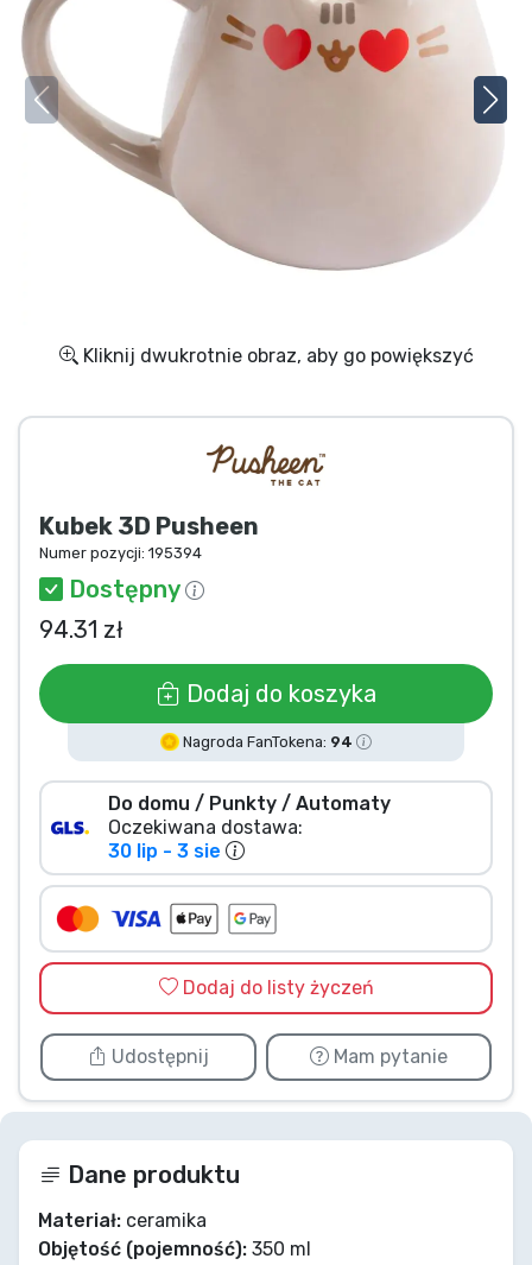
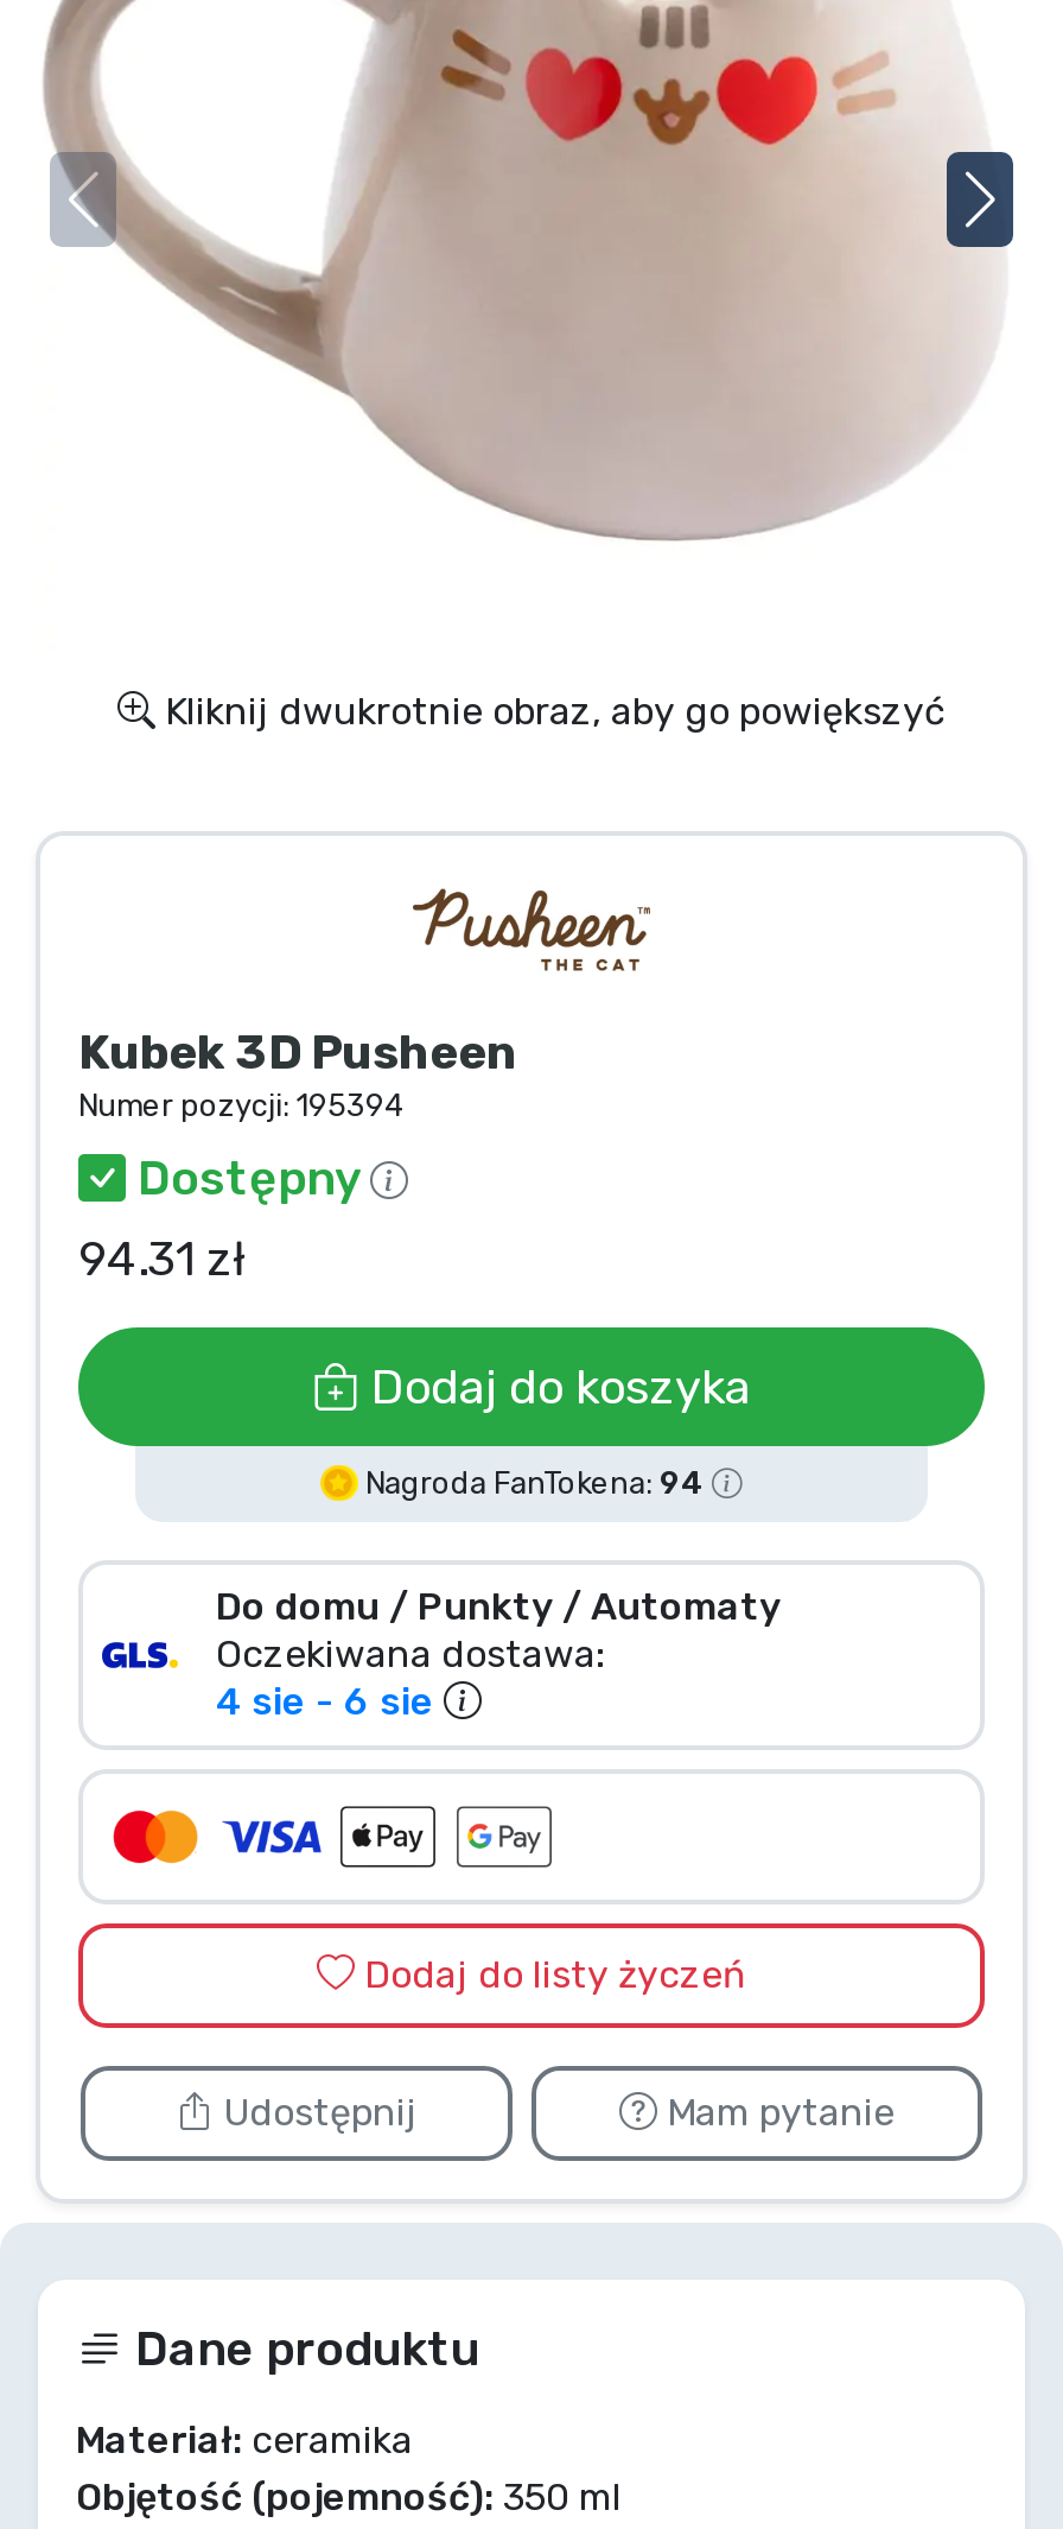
[108,840,221,862] 30 lip - 3 sie -> [216,1679,434,1724] 4 sie - 6 sie

